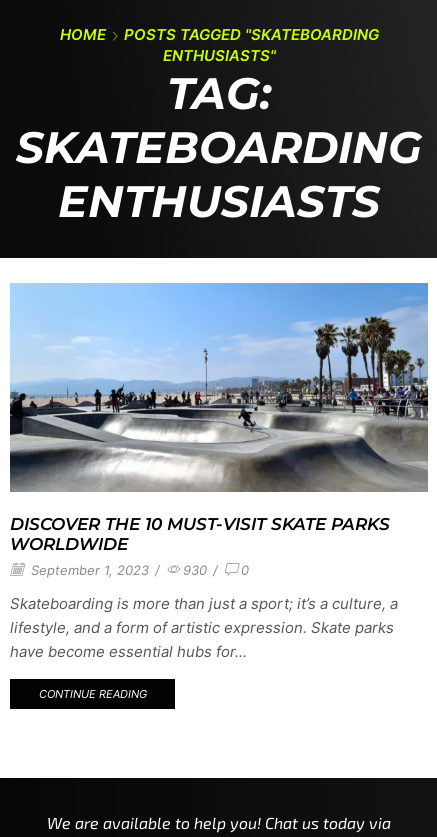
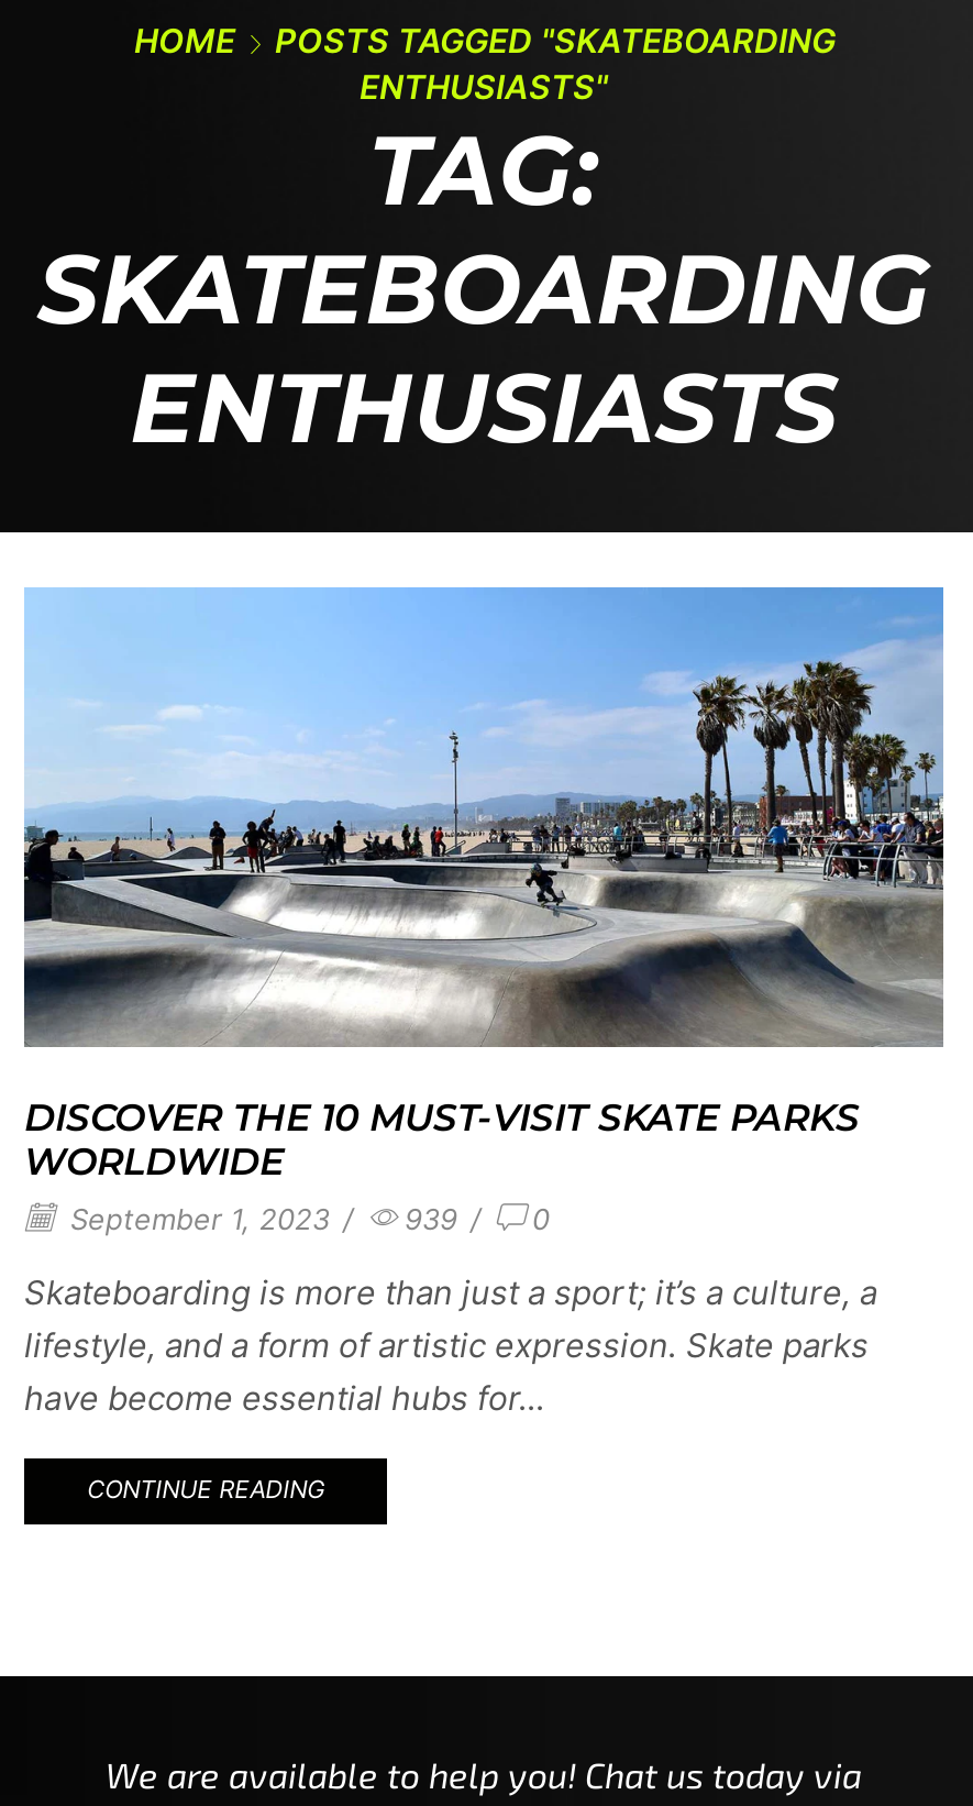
[27,562,249,578] September 1, 2023 / 930 / 0 -> [62,1201,550,1236] September 1, 2023 / 939 / 0

